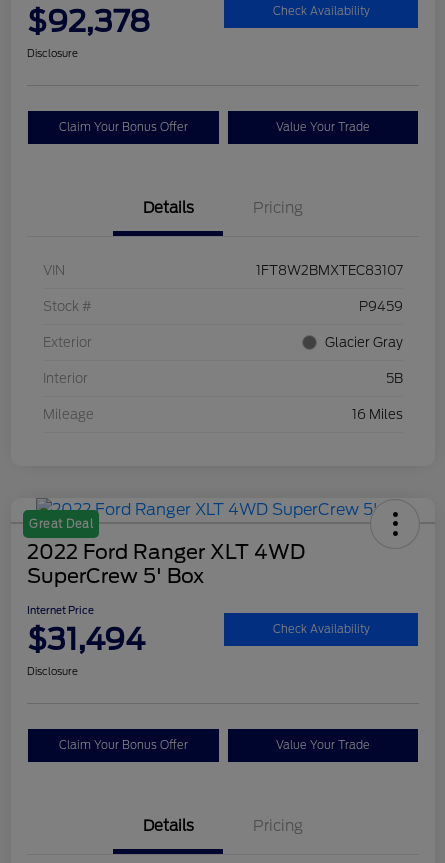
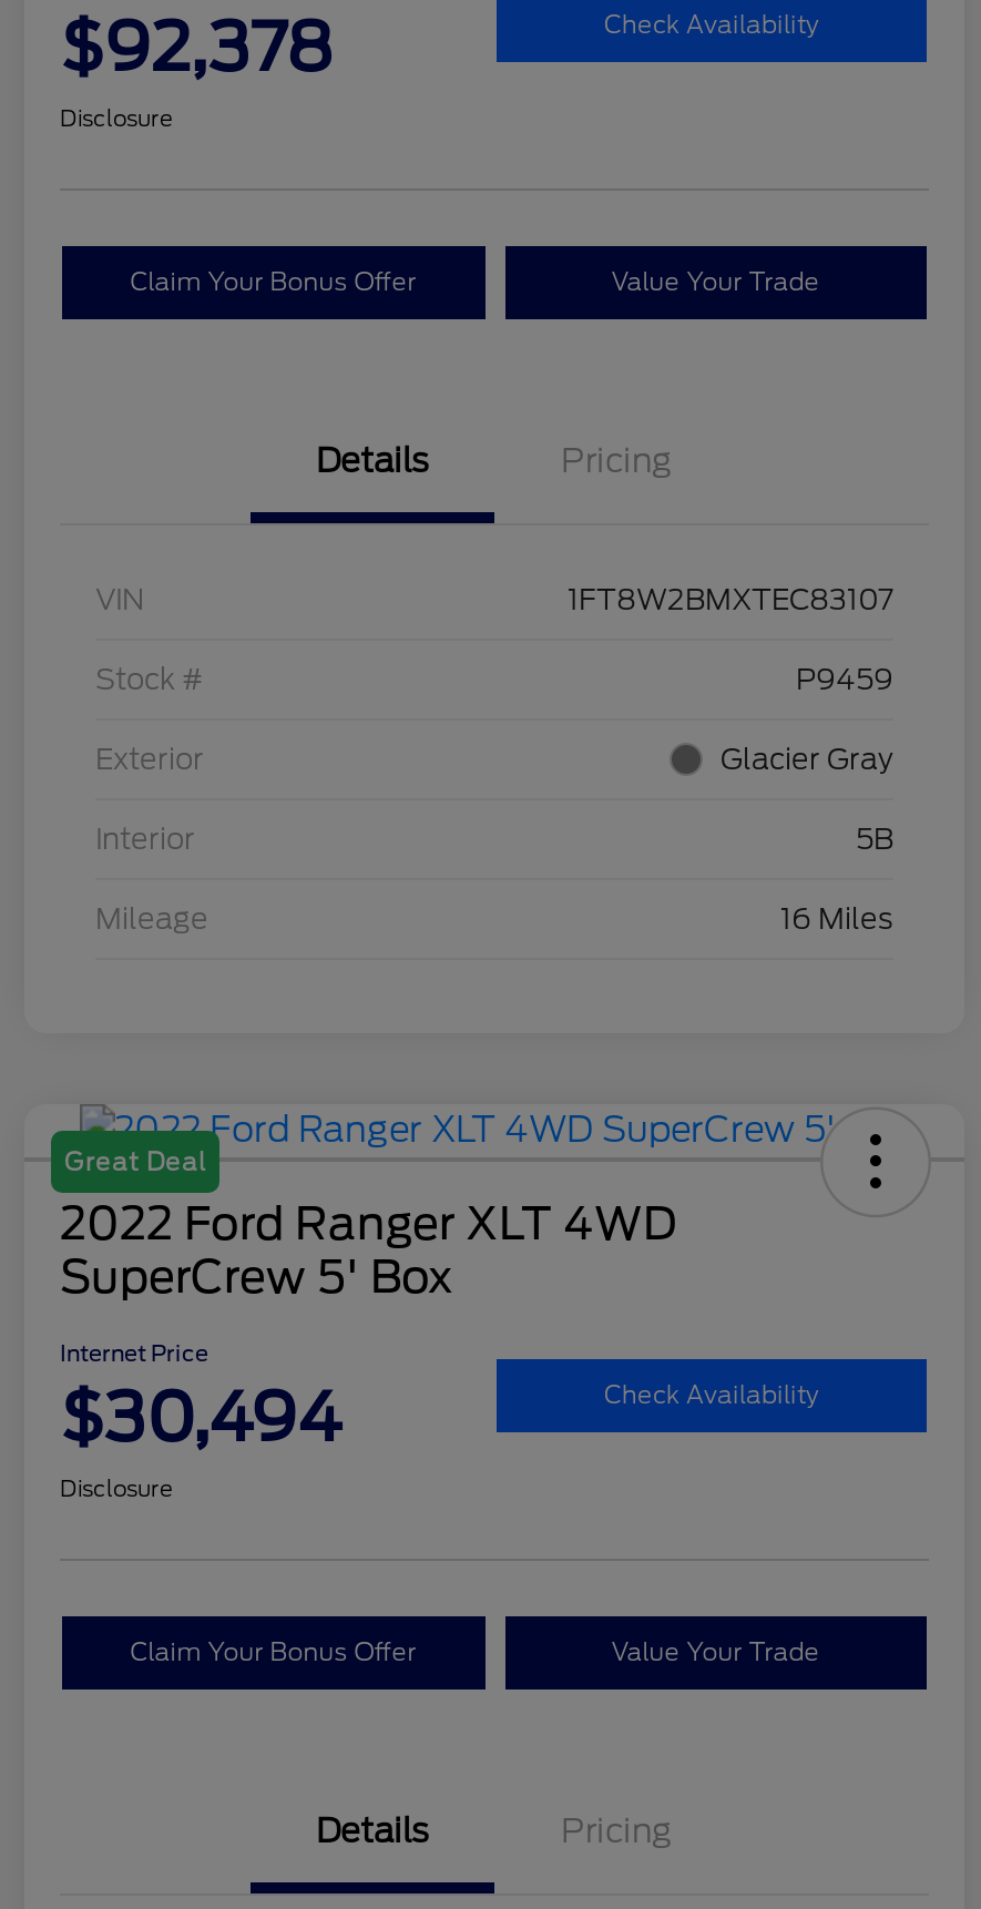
[27,621,145,657] $31,494 -> [60,1377,341,1457] $30,494

